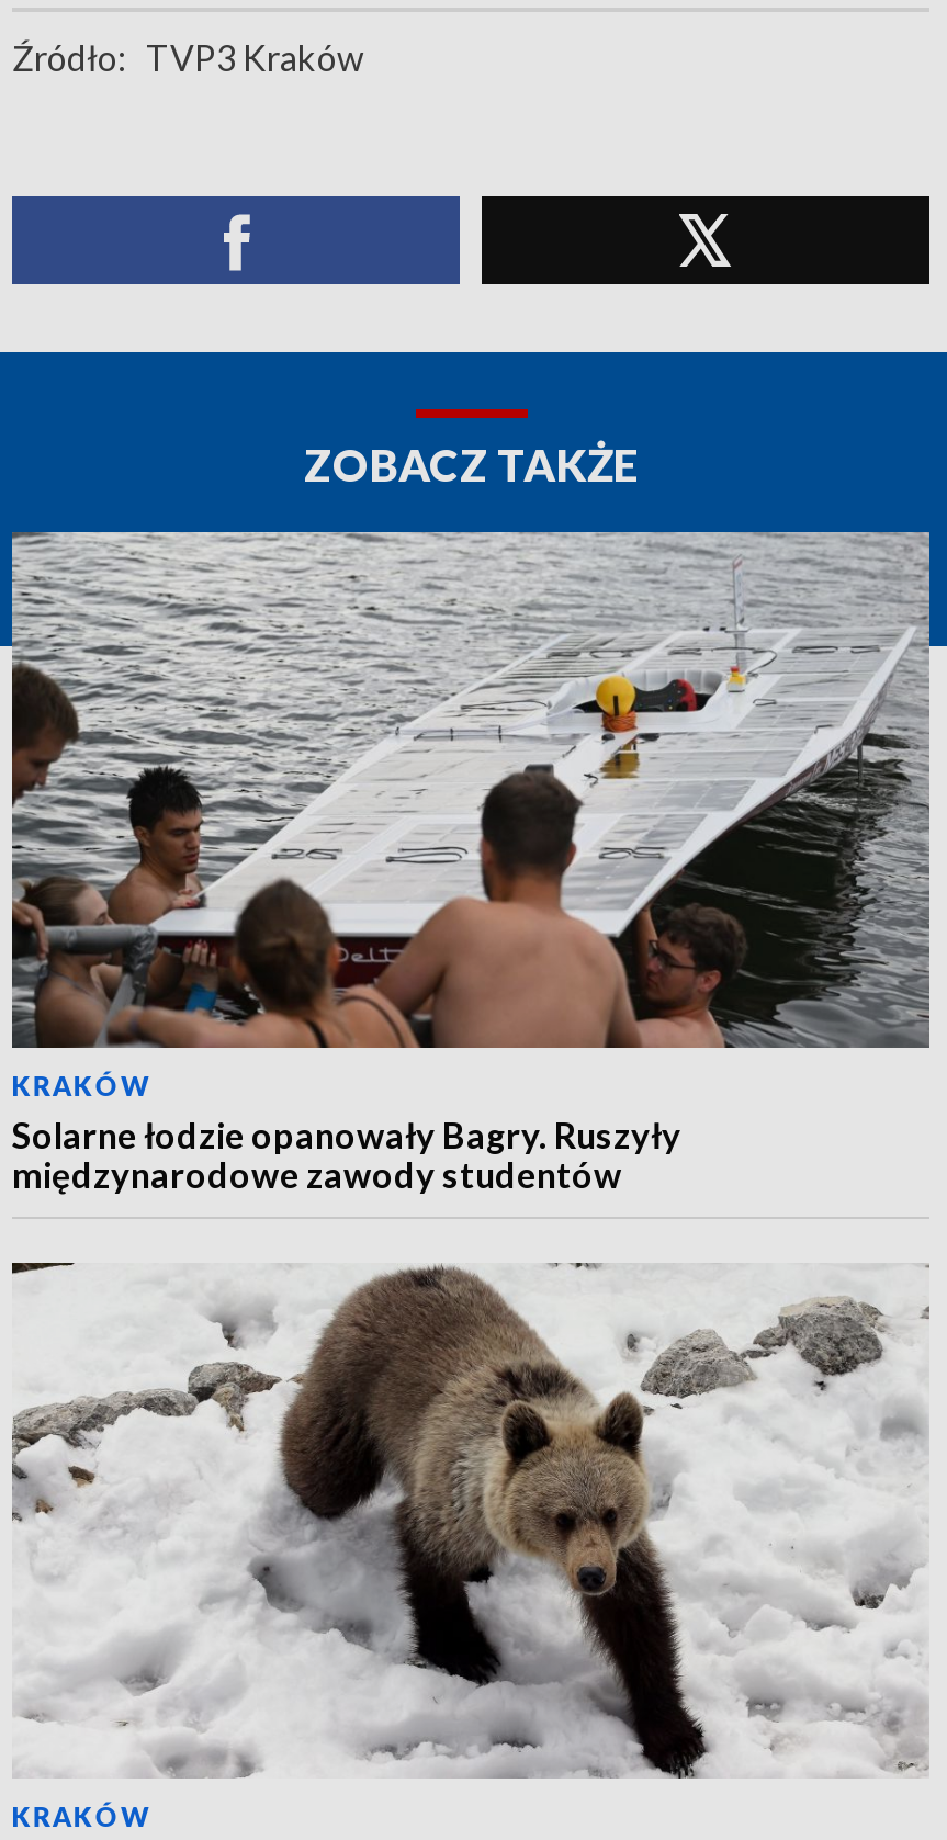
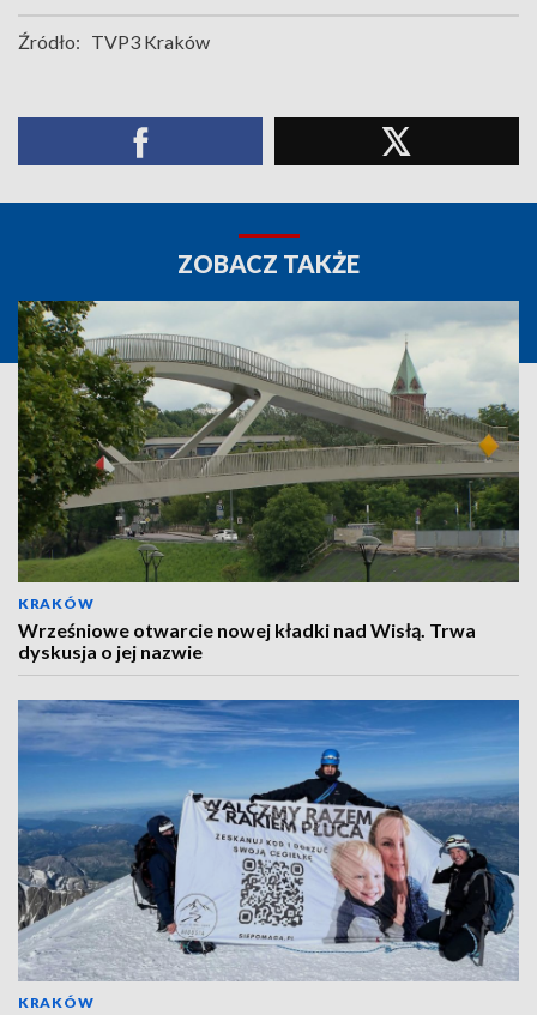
[10,530,929,1195] [image] | Solarne łodzie opanowały Bagry. Ruszyły | międzynarodowe zawody studentów -> [17,300,519,663] [image] | Wrześniowe otwarcie nowej kładki nad Wisłą. Trwa | dyskusja o jej nazwie
[10,1261,929,1779] [image] -> [17,699,520,981] [image]

